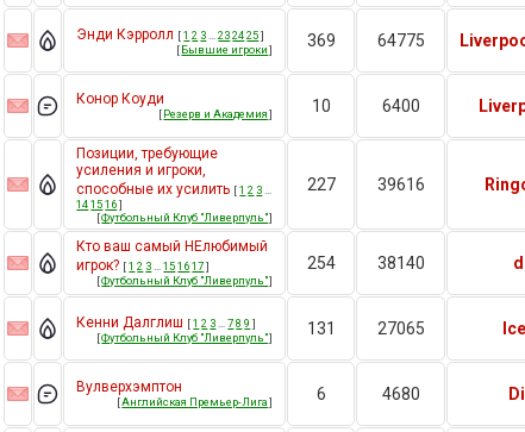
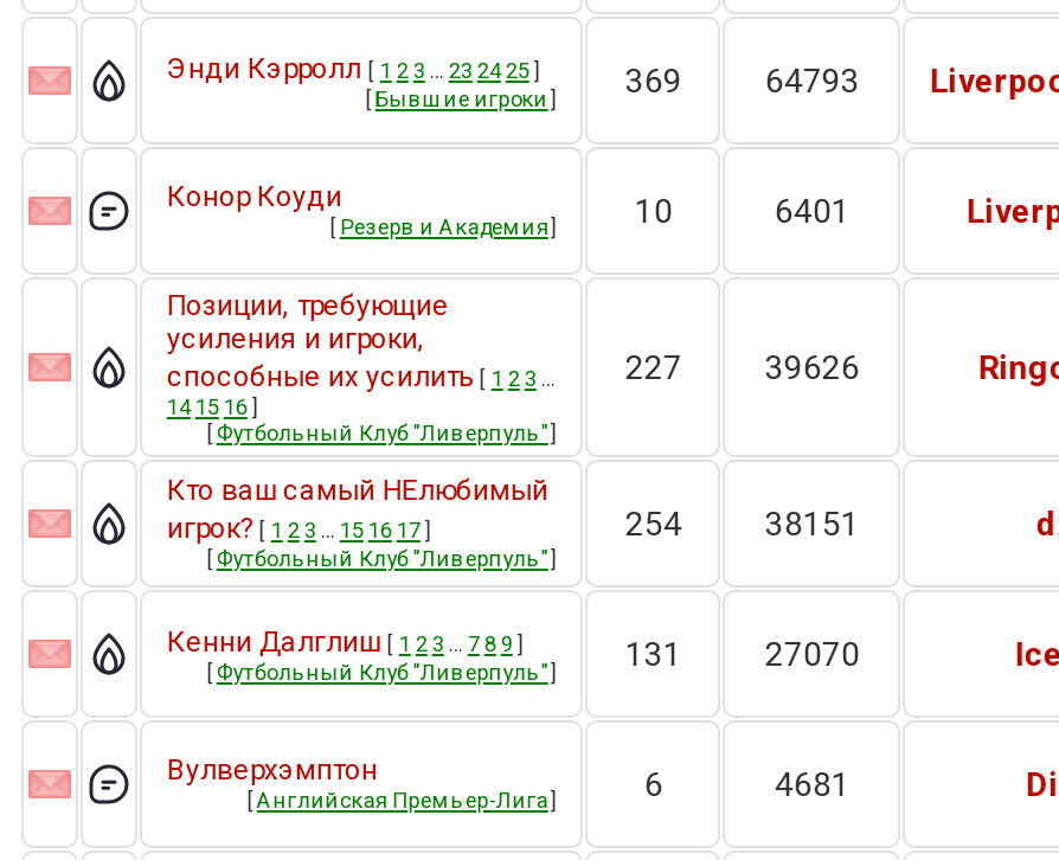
[377,31,425,50] 64775 -> [765,62,860,100] 64793
[382,96,420,115] 6400 -> [774,192,850,230] 6401
[377,175,425,194] 39616 -> [765,348,860,386] 39626
[377,253,425,273] 38140 -> [765,505,860,543] 38151
[377,319,425,338] 27065 -> [765,635,860,673] 27070
[382,384,420,403] 4680 -> [774,765,850,803] 4681

